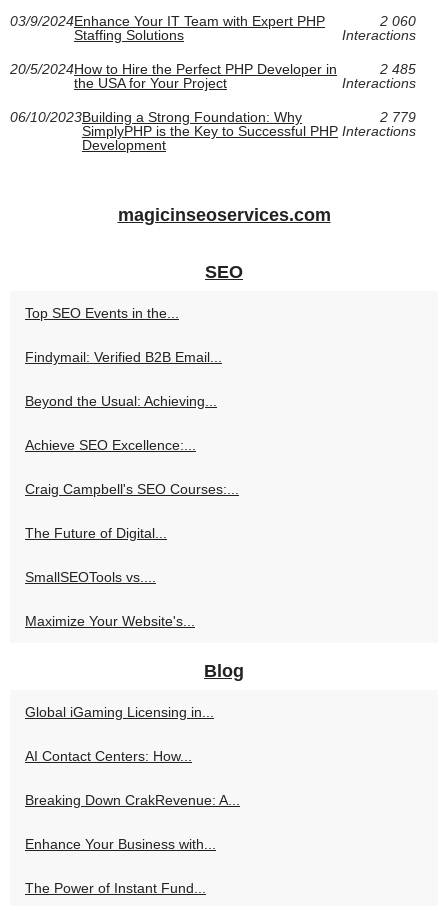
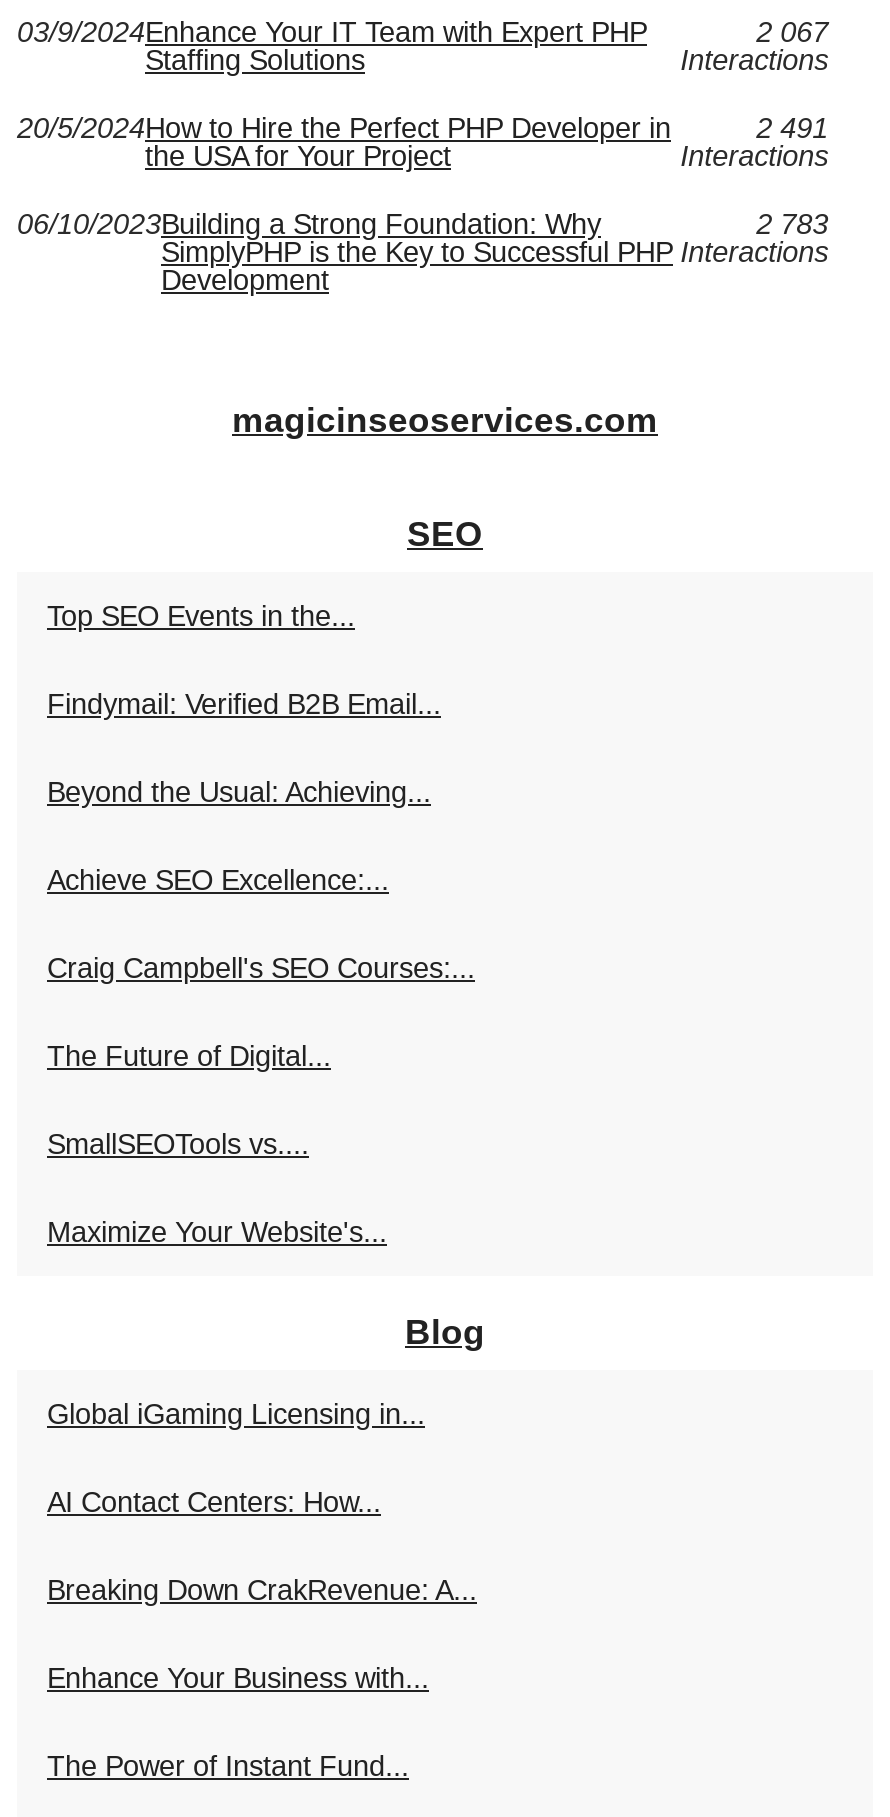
[380,13,416,29] 2 060 -> [756,17,828,49] 2 067
[380,61,416,77] 2 485 -> [756,113,828,145] 2 491
[380,109,416,125] 2 779 -> [756,209,828,241] 2 783

